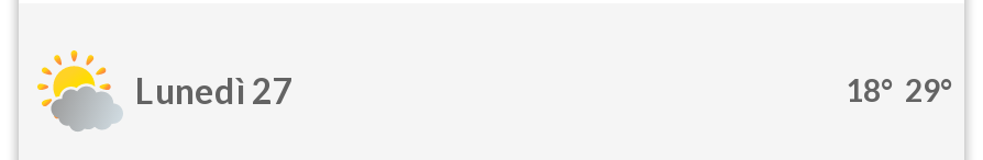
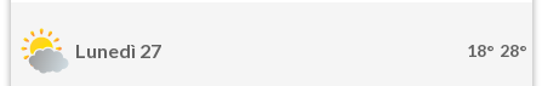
[846,72,956,109] 18° 29° -> [467,40,527,61] 18° 28°

